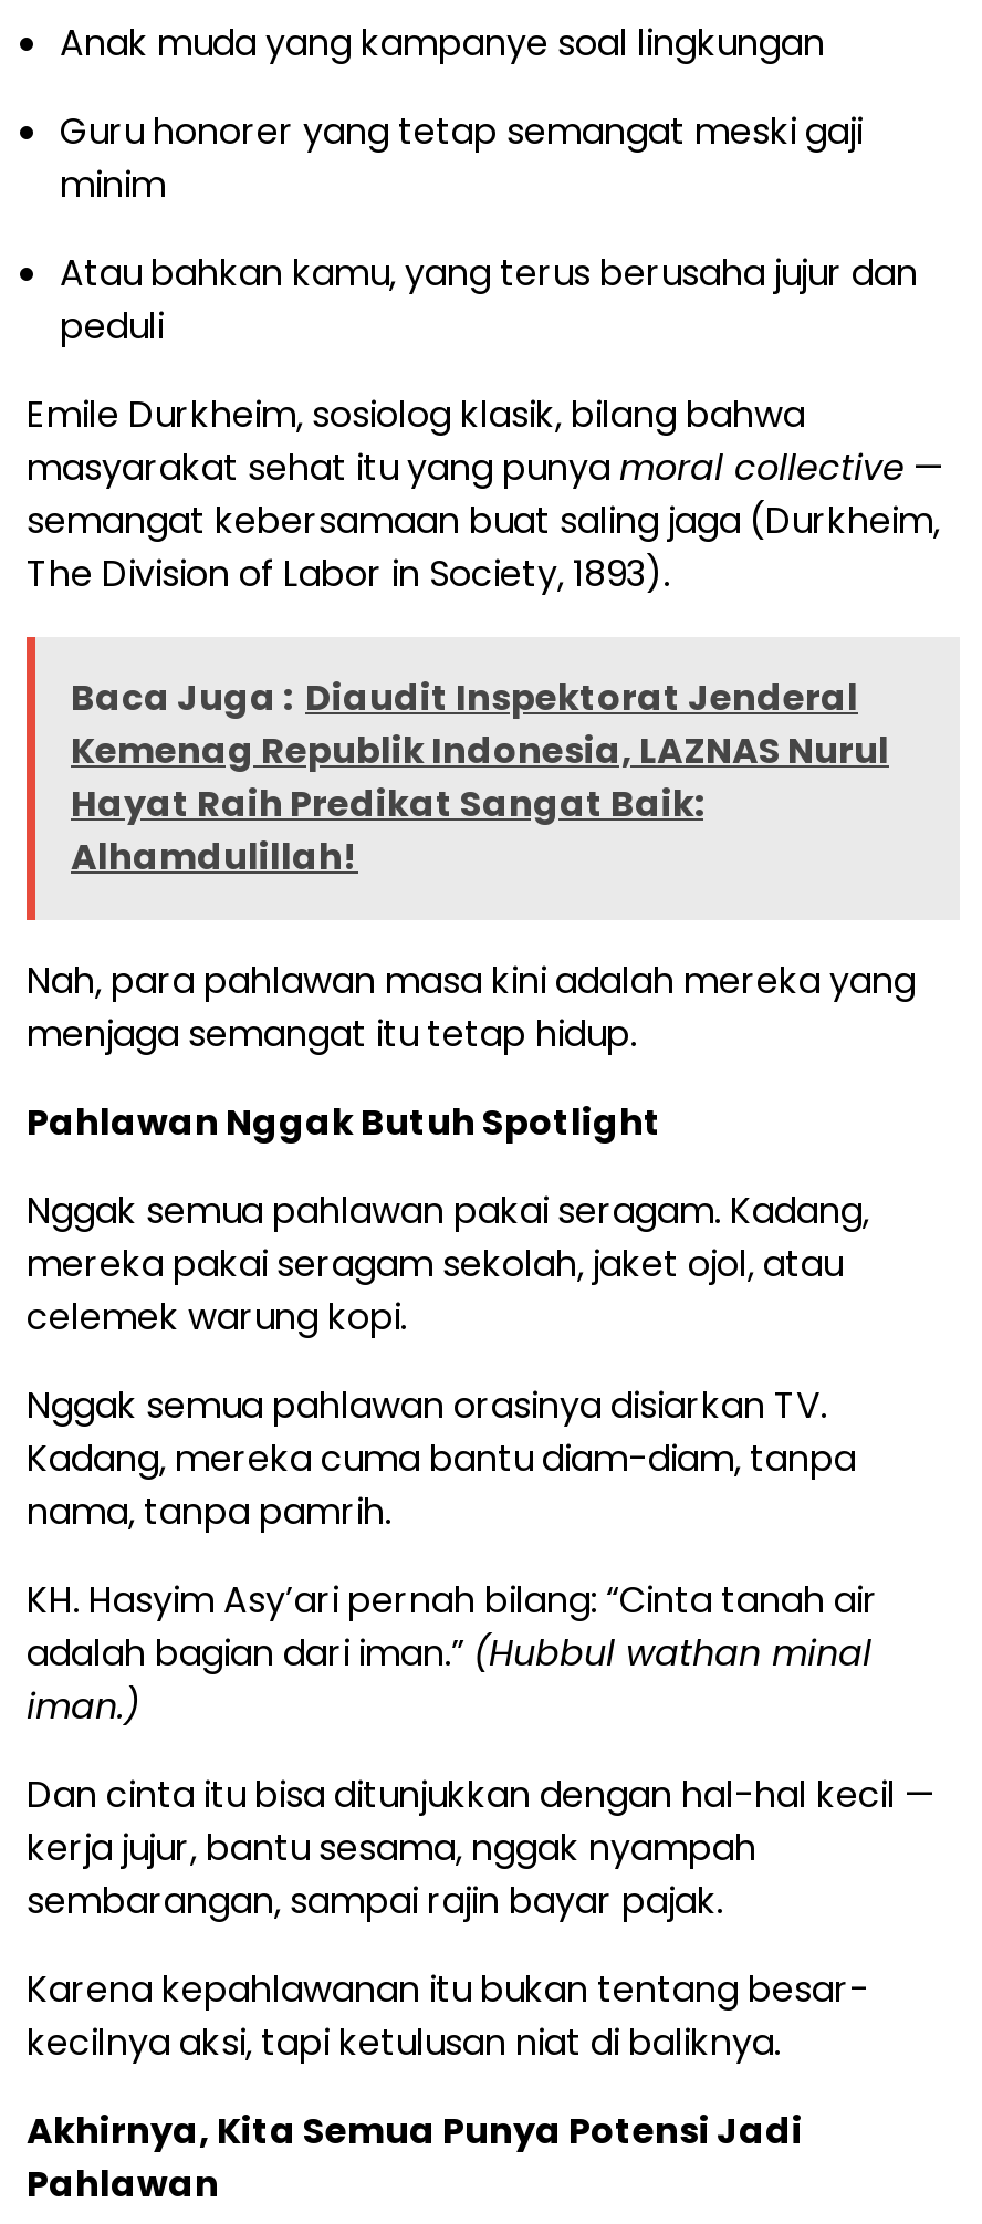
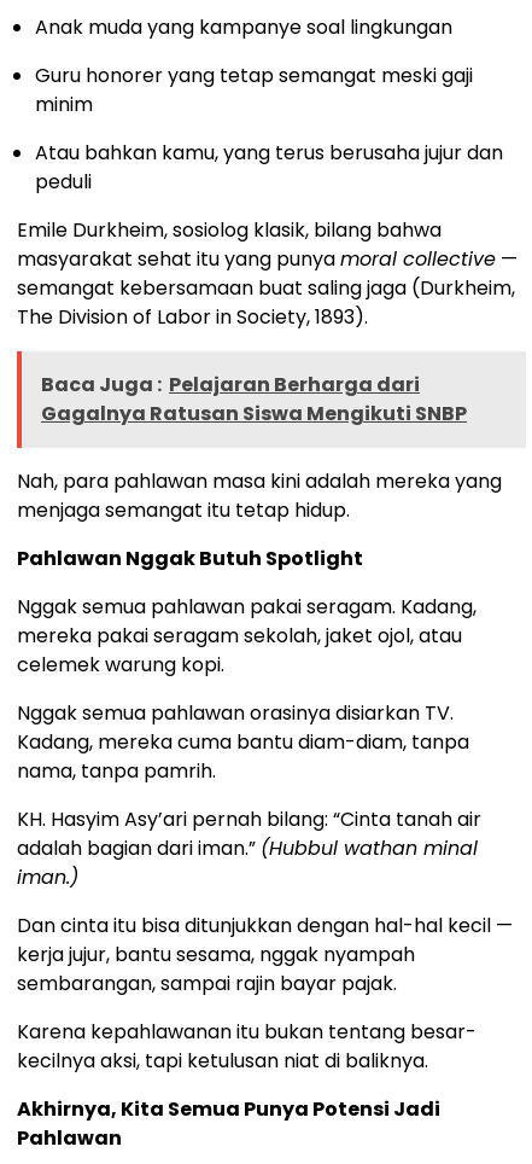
[71,671,889,881] Baca Juga : Diaudit Inspektorat Jenderal | Kemenag Republik Indonesia, LAZNAS Nurul | Hayat Raih Predikat Sangat Baik: | Alhamdulillah! -> [41,370,467,427] Baca Juga : Pelajaran Berharga dari | Gagalnya Ratusan Siswa Mengikuti SNBP

